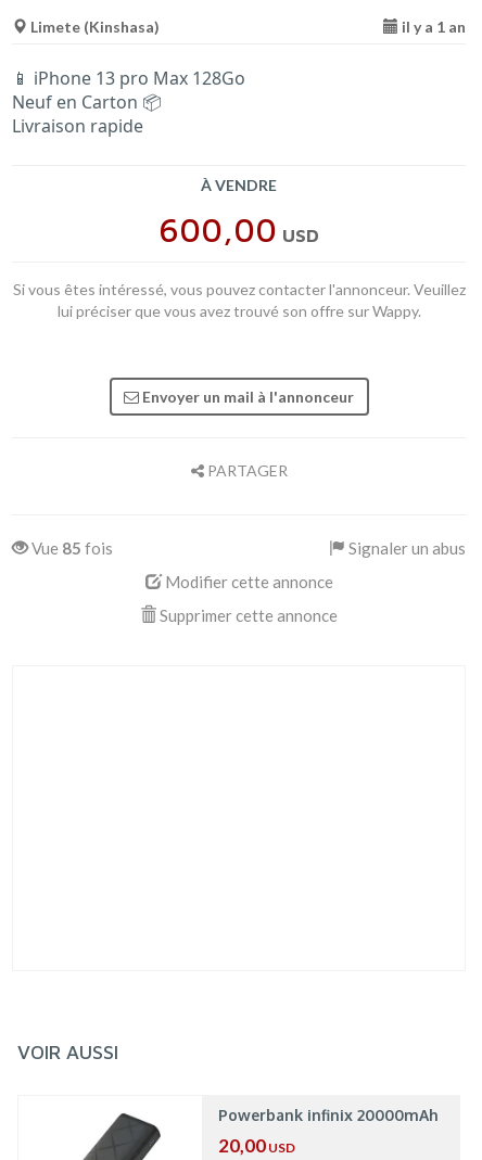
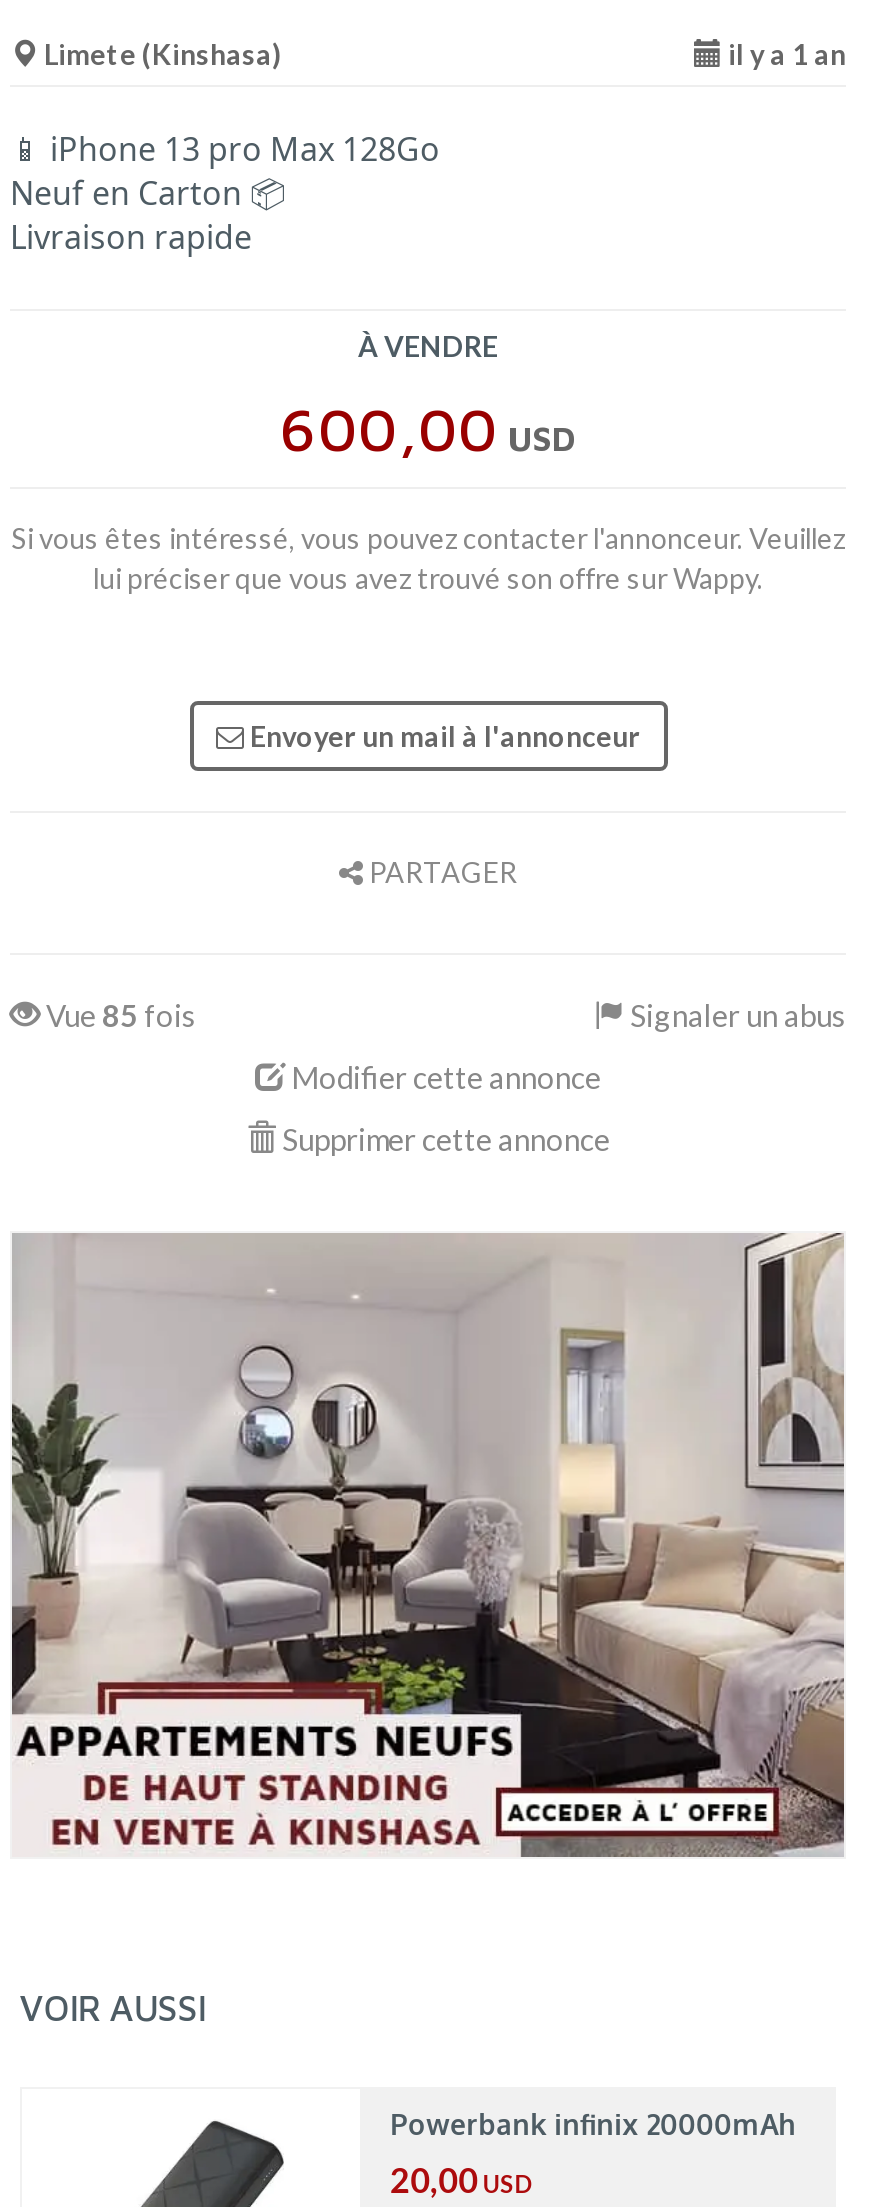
none -> [10,1231,846,1859] [image]

